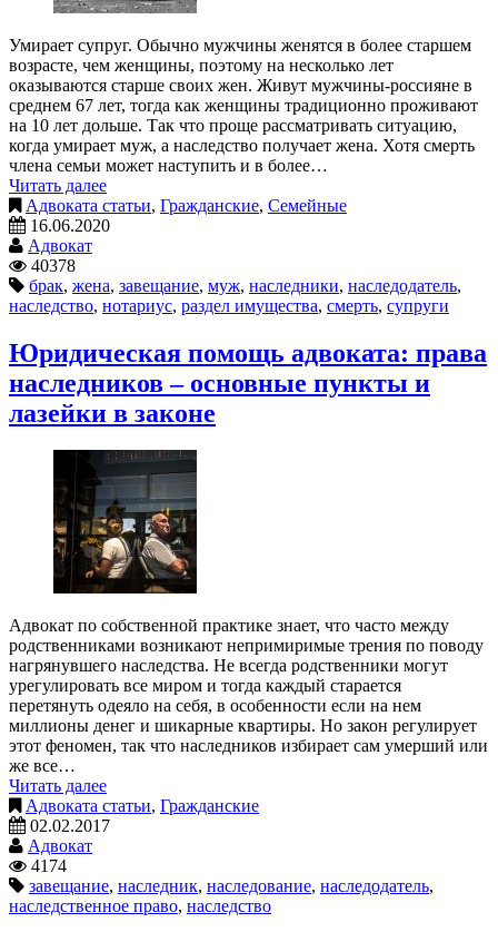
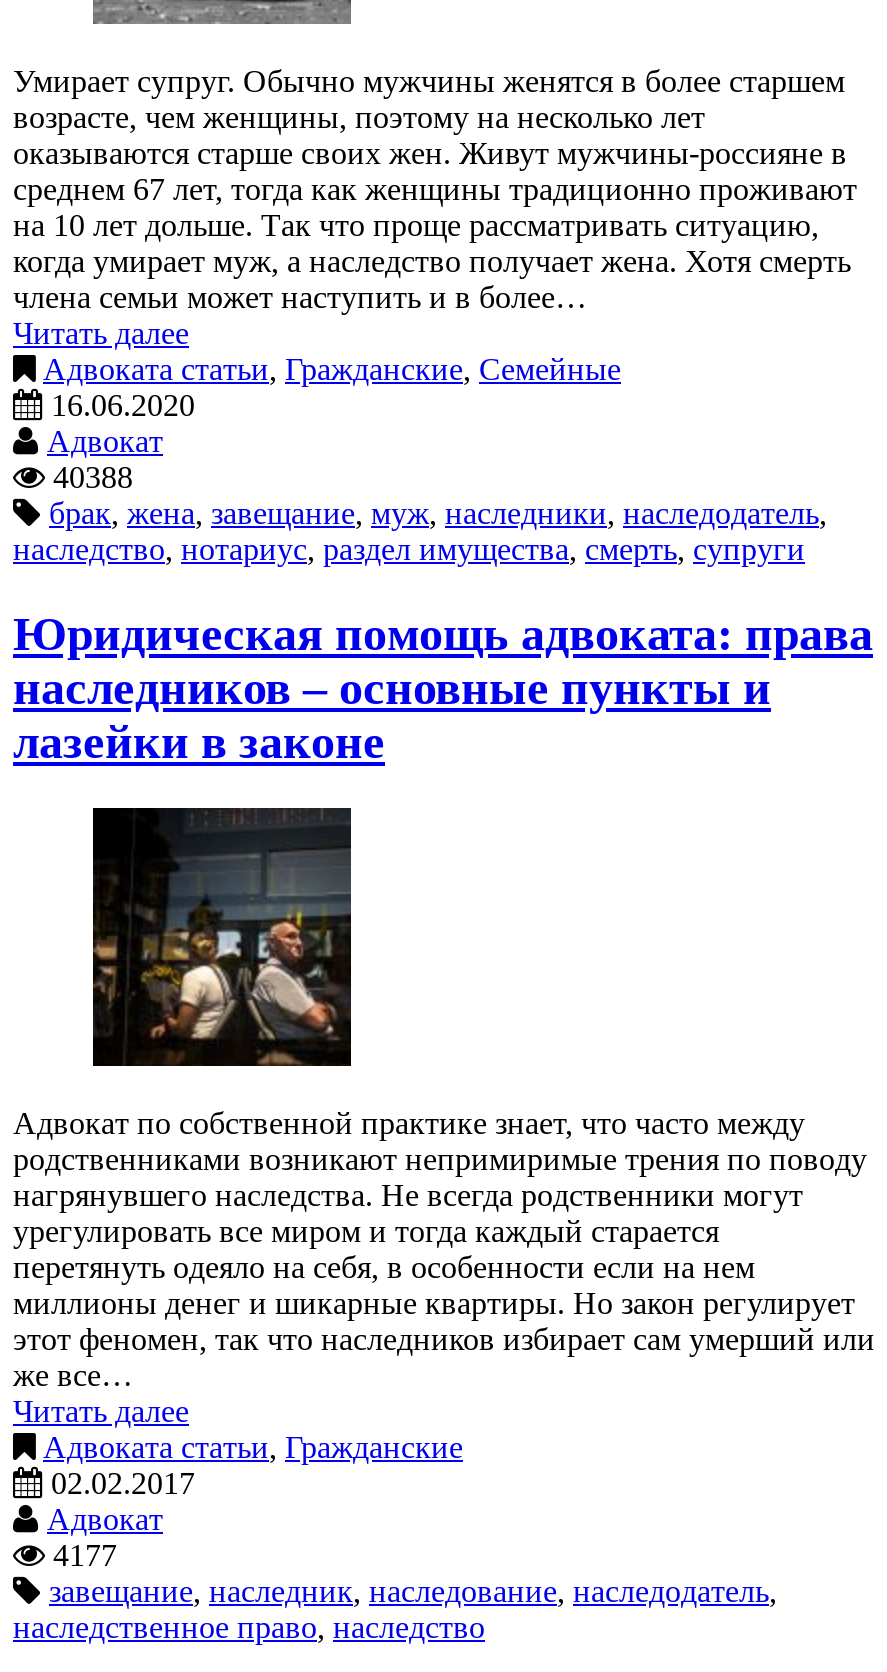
[27,256,76,275] 40378 -> [45,459,133,493] 40388
[27,857,67,876] 4174 -> [45,1539,117,1573] 4177

